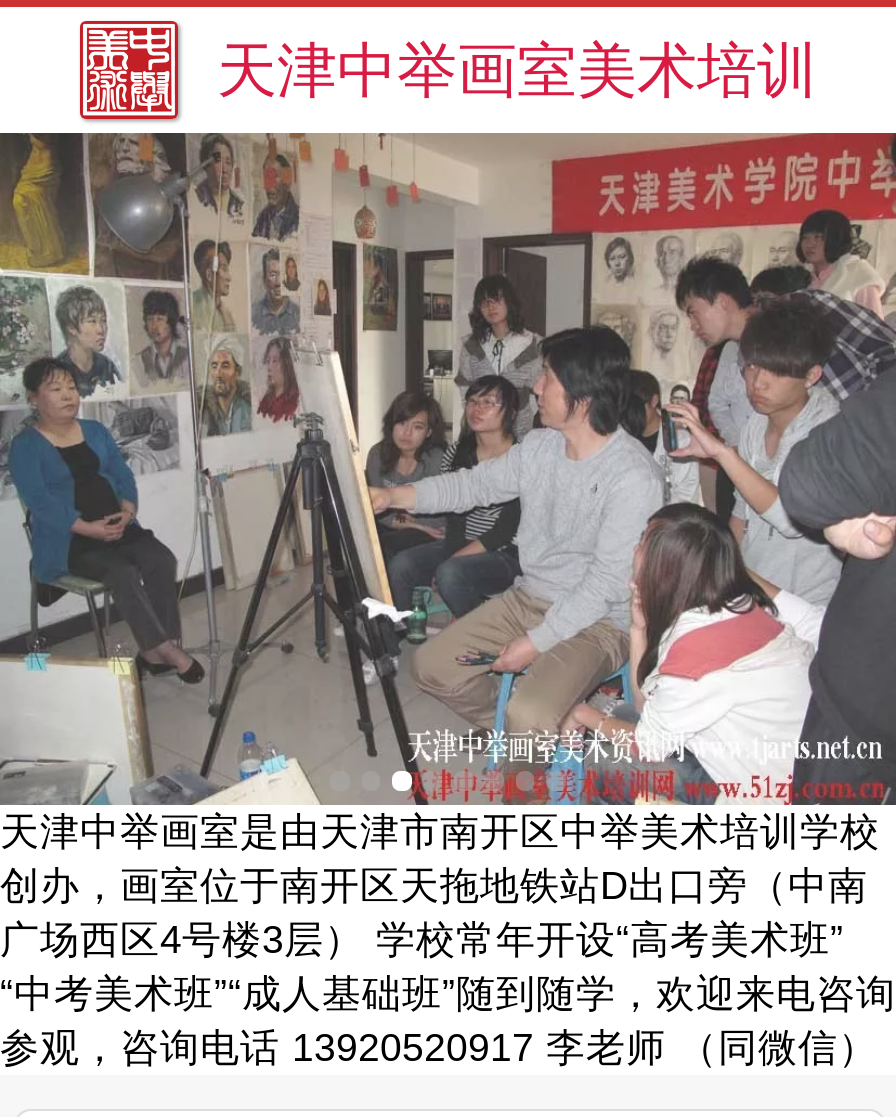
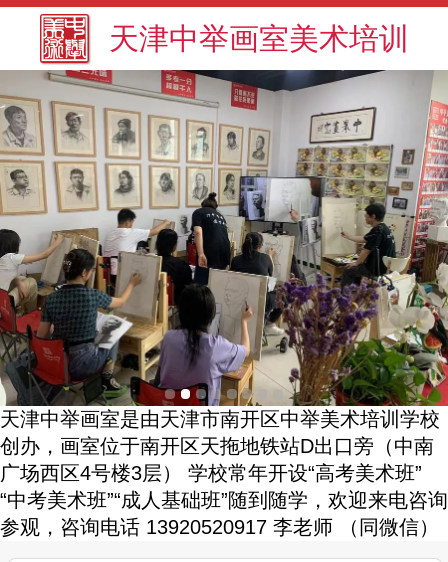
[6,131,890,807] [image] -> [3,69,445,407] [image]

